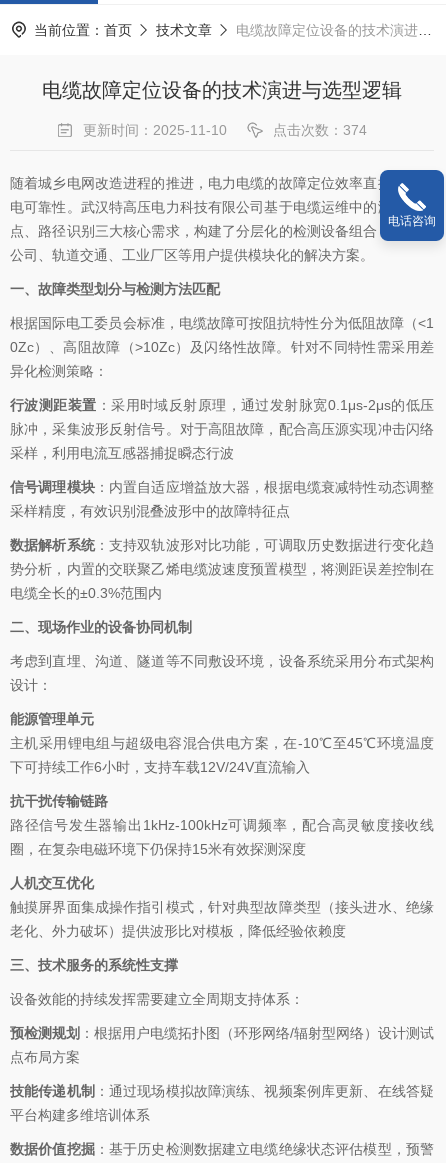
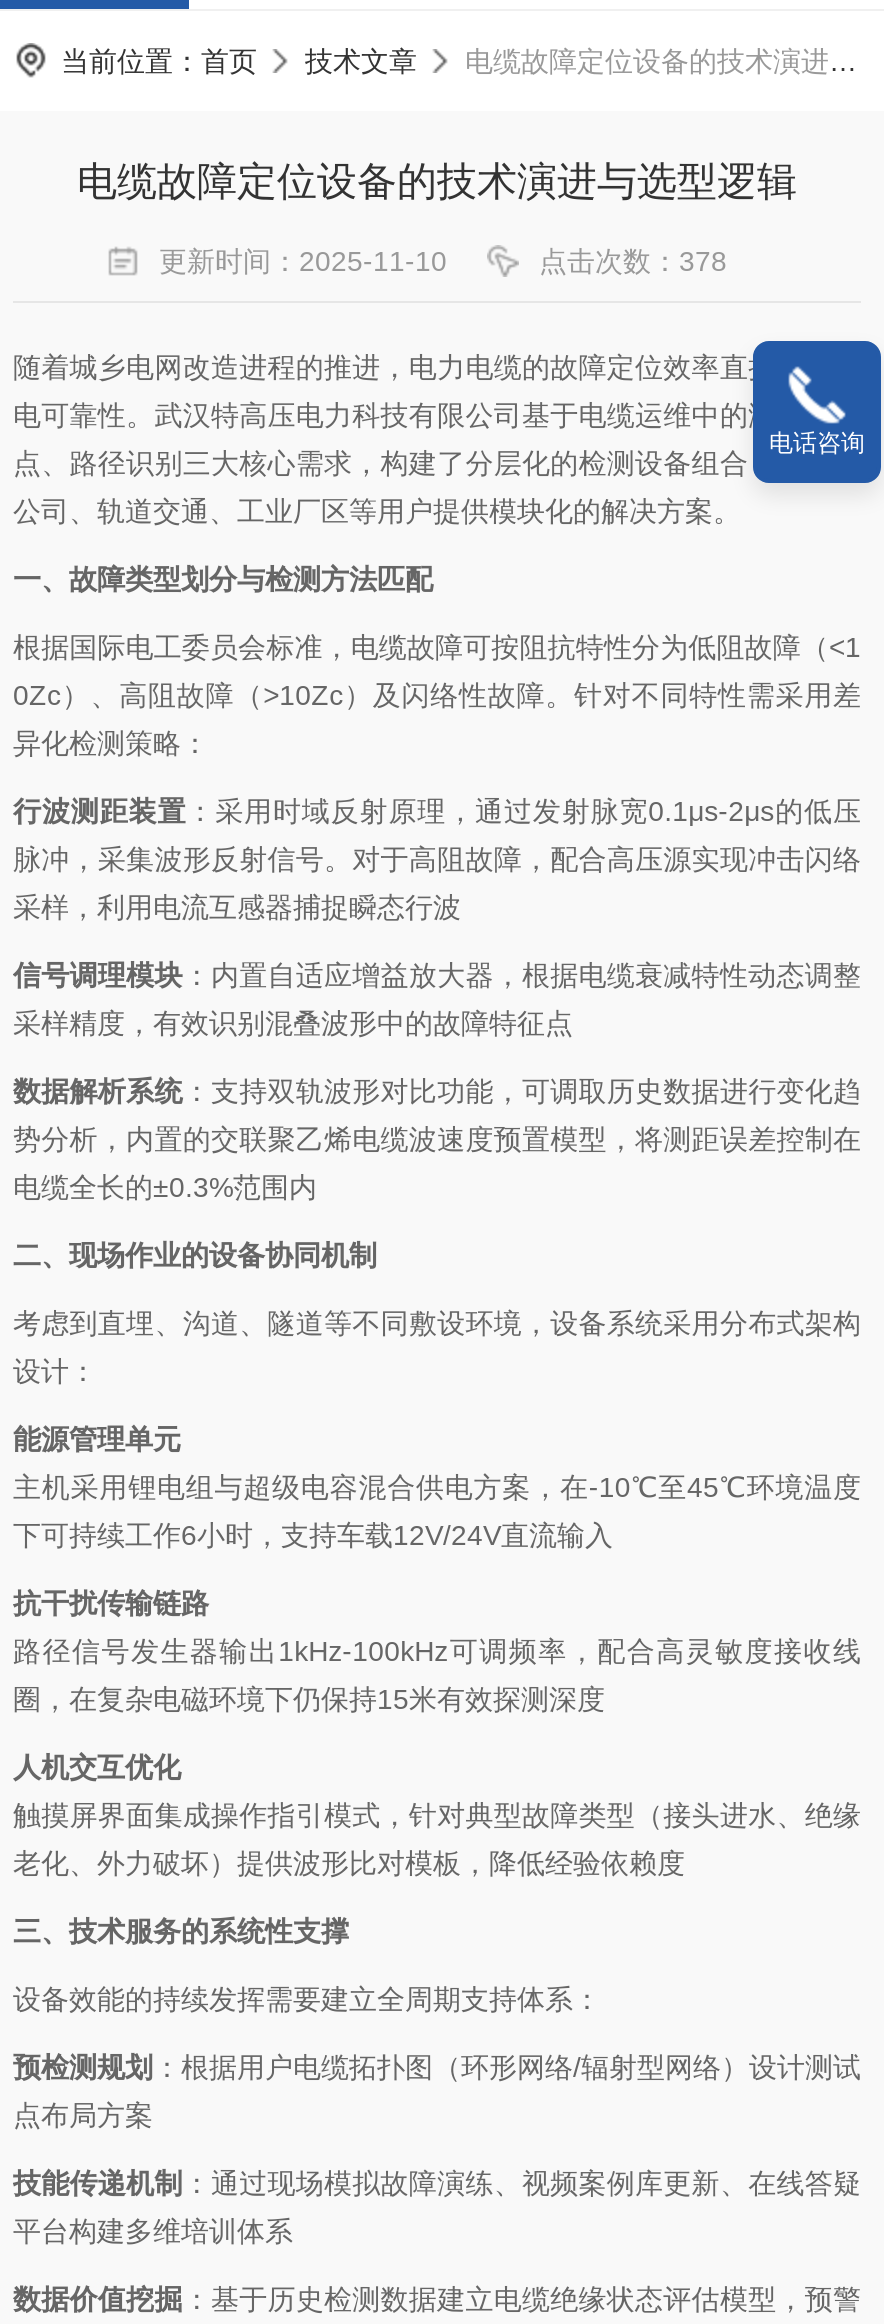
[273,122,367,138] 点击次数：374 -> [539,245,727,277] 点击次数：378

